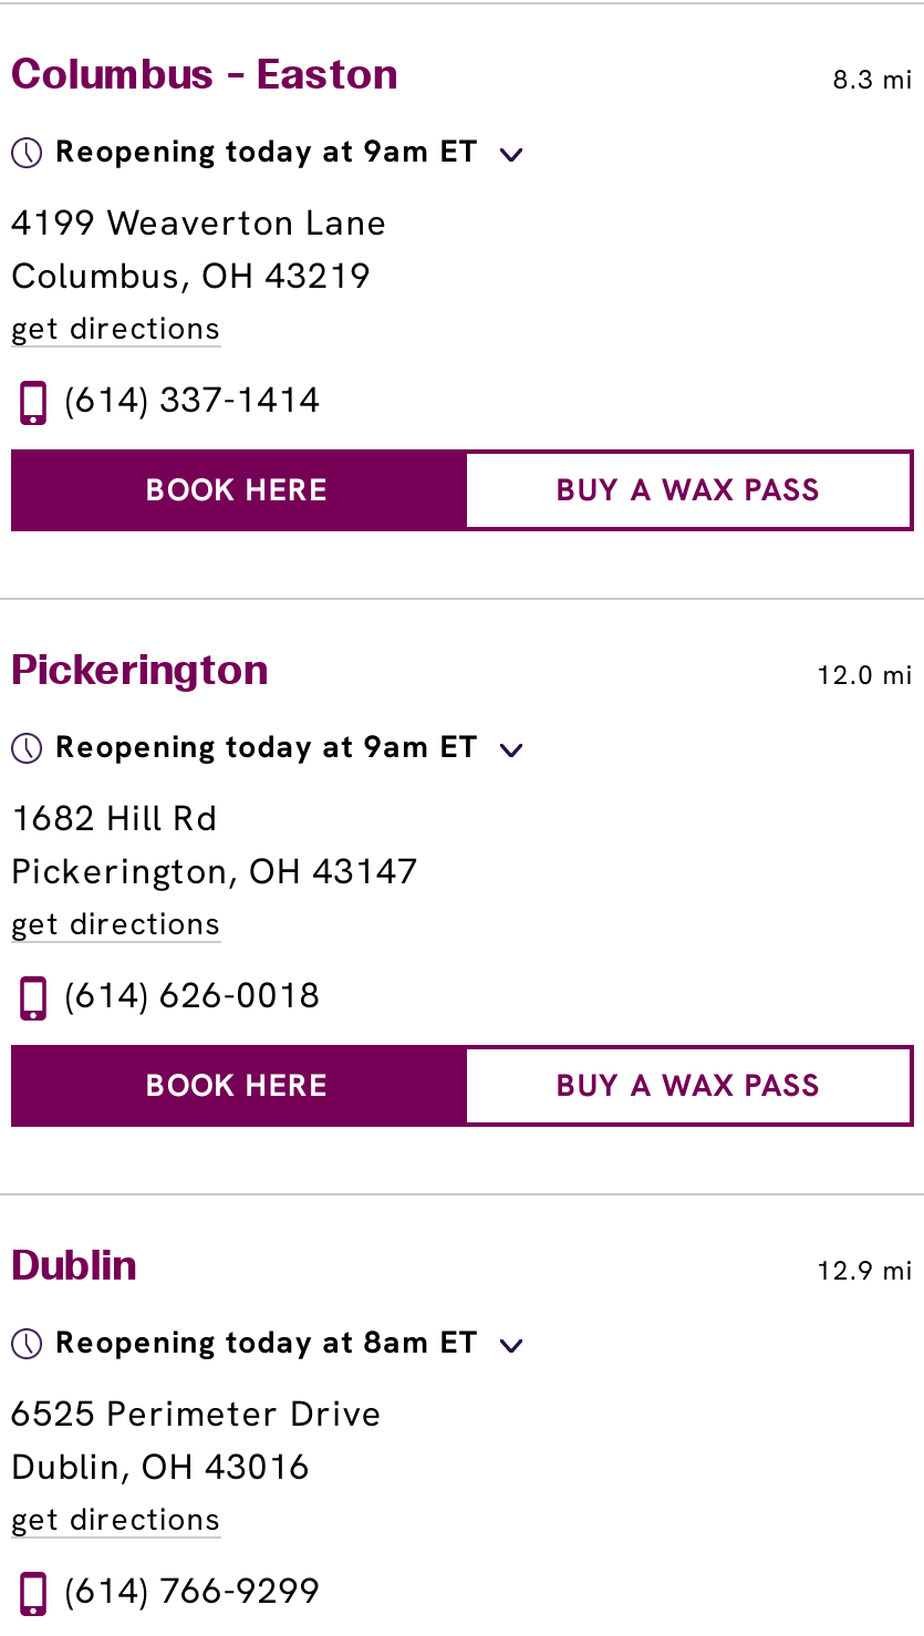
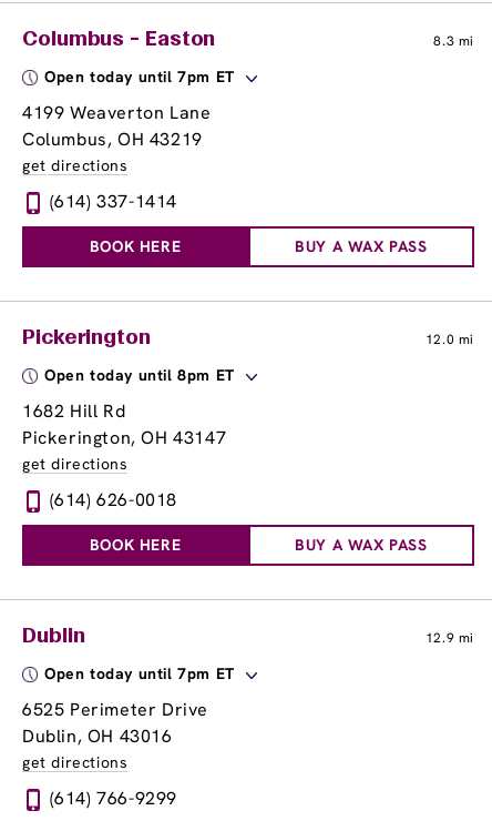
[55,131,478,170] Reopening today at 9am ET -> [44,67,235,87] Open today until 7pm ET
[55,726,478,766] Reopening today at 9am ET -> [44,365,235,385] Open today until 8pm ET
[55,1322,478,1361] Reopening today at 8am ET -> [44,663,235,683] Open today until 7pm ET

